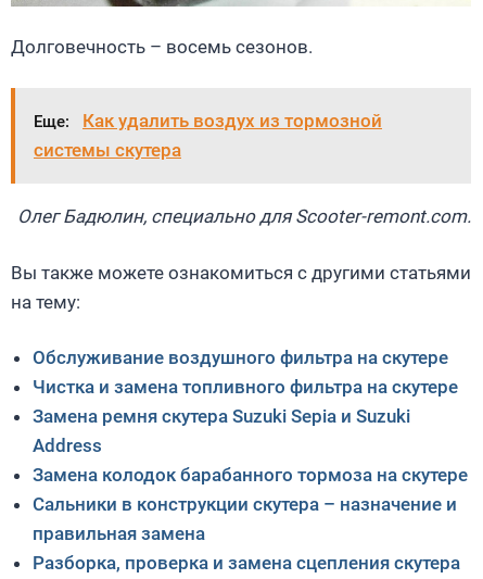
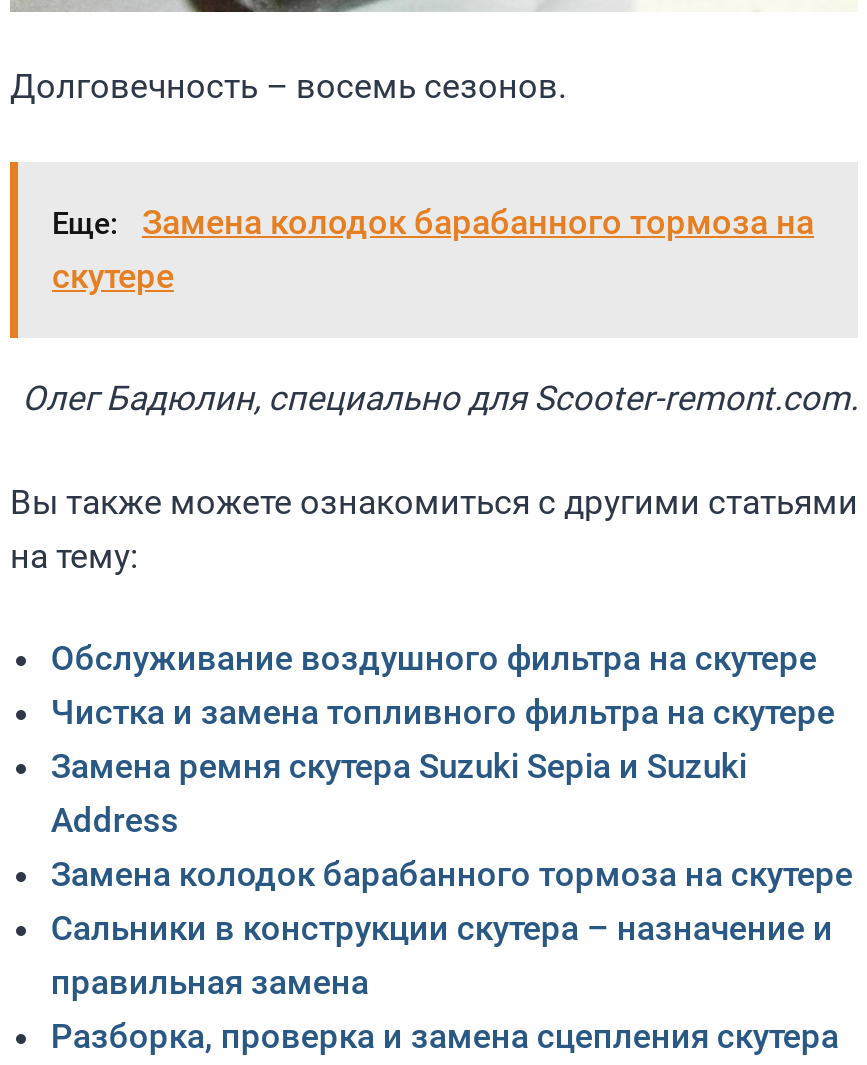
[34,110,382,161] Еще: Как удалить воздух из тормозной | системы скутера -> [52,202,814,296] Еще: Замена колодок барабанного тормоза на | скутере

